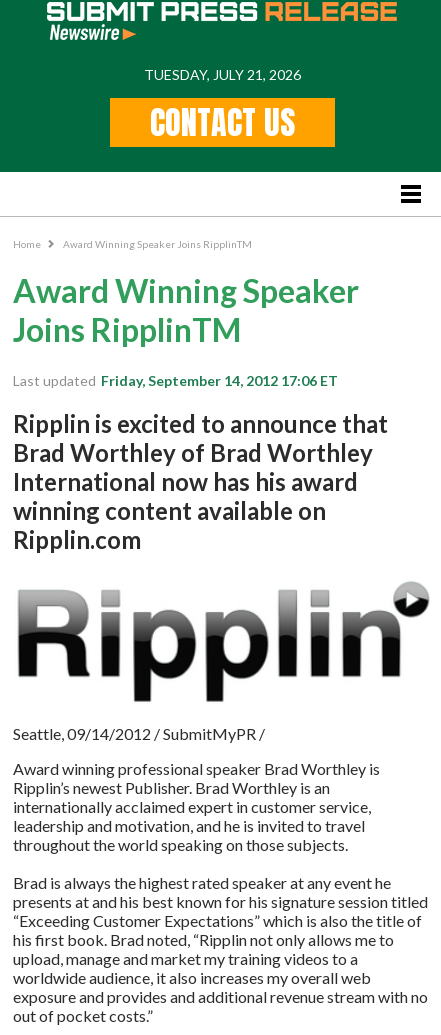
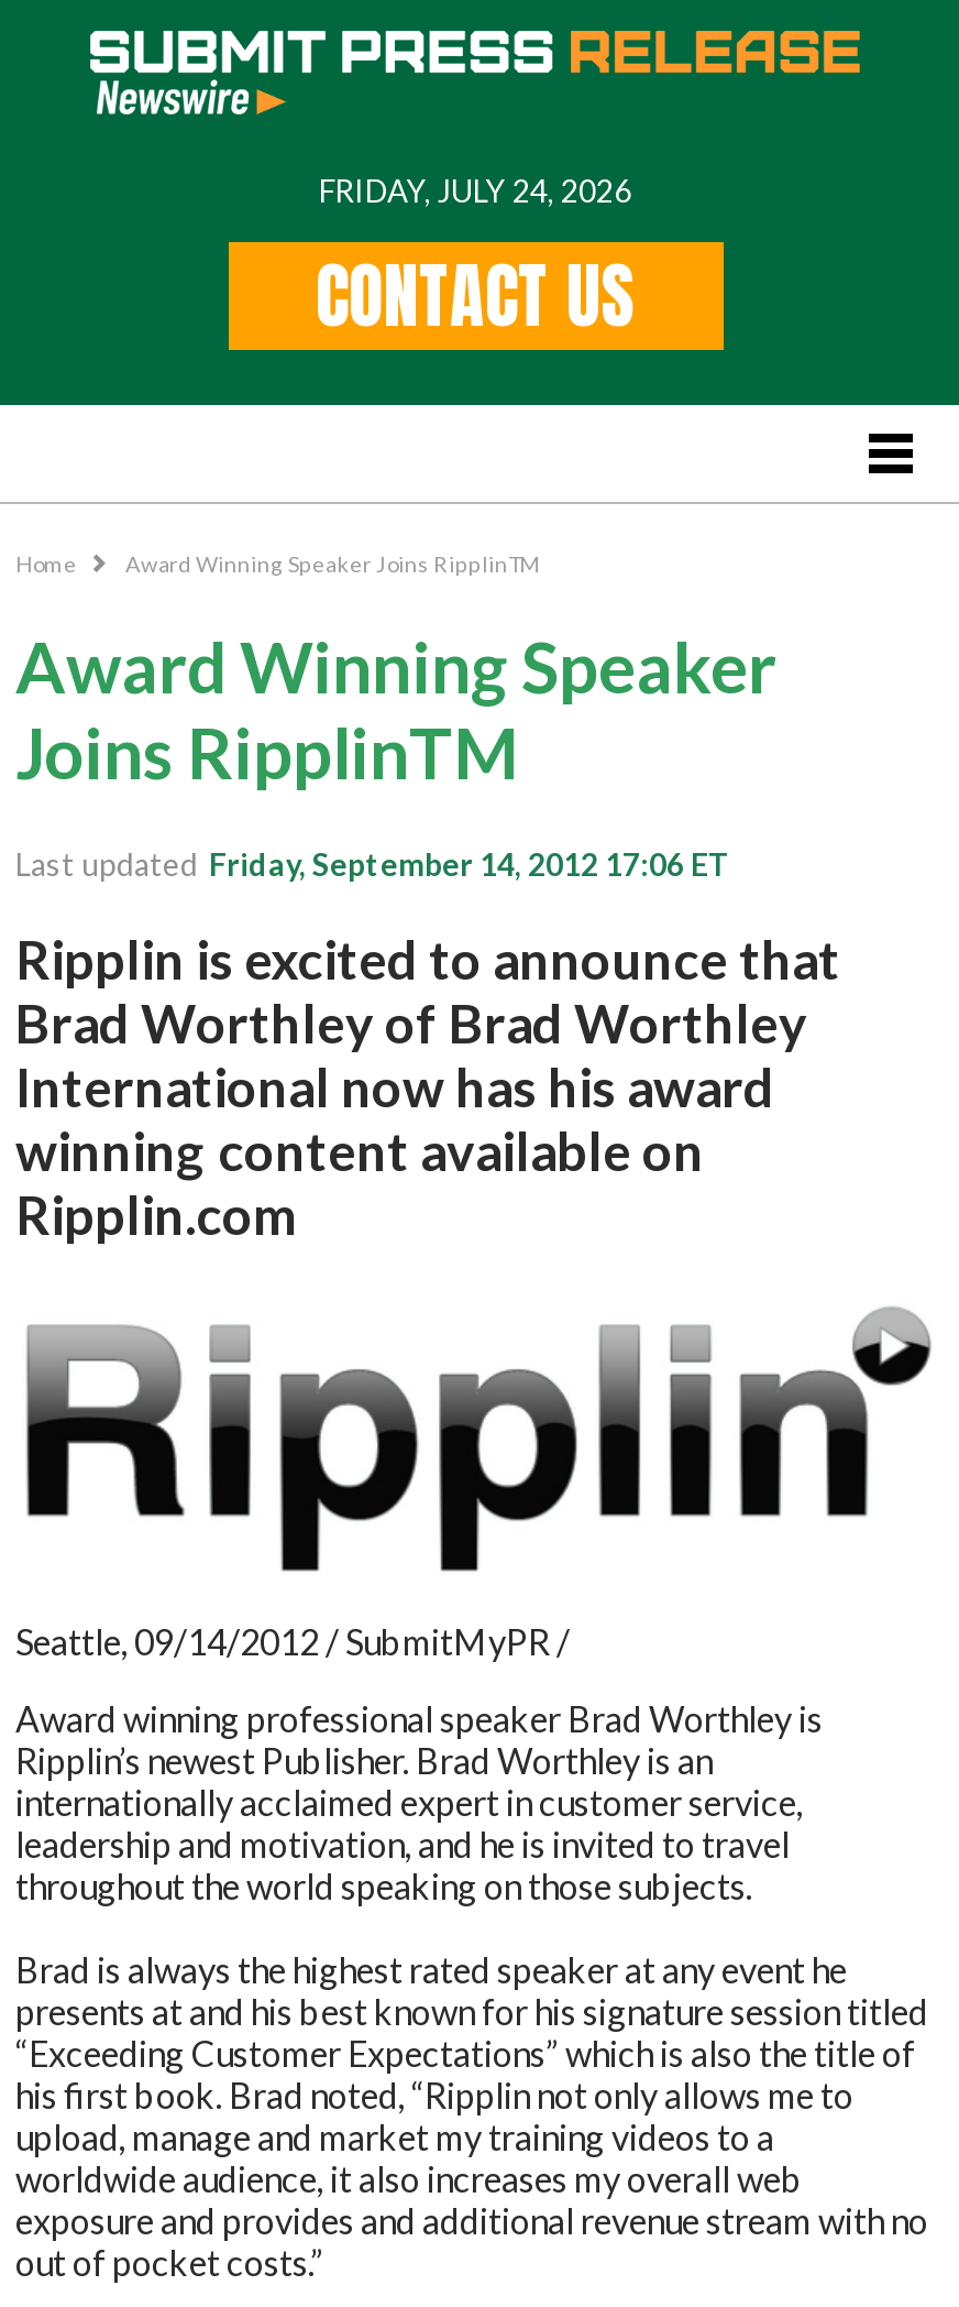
[143,66,300,83] TUESDAY, JULY 21, 2026 -> [319,172,631,209] FRIDAY, JULY 24, 2026

